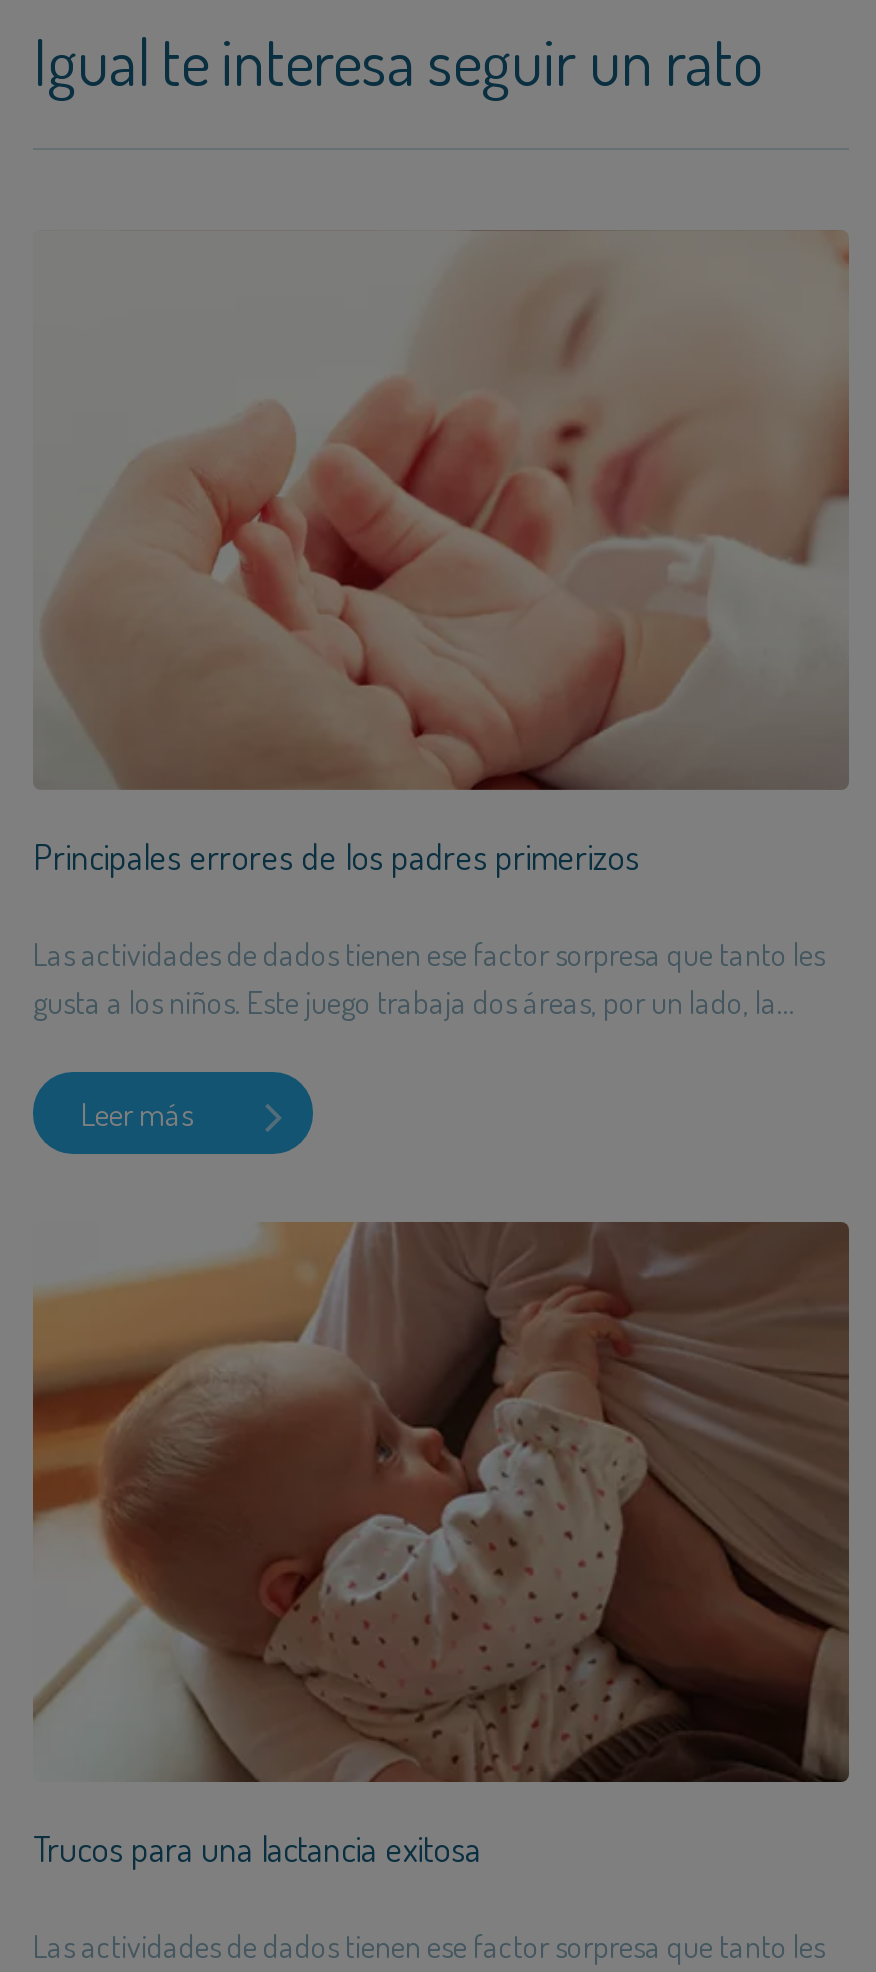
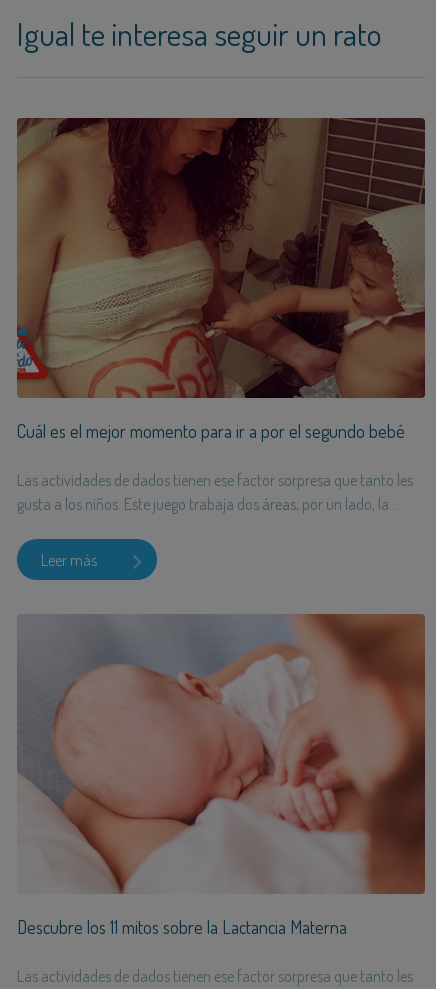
[33,230,849,878] [image] | Principales errores de los padres primerizos -> [16,117,426,442] [image] | Cuál es el mejor momento para ir a por el segundo bebé
[31,1220,849,1870] [image] | Trucos para una lactancia exitosa -> [17,614,425,938] [image] | Descubre los 11 mitos sobre la Lactancia Materna

